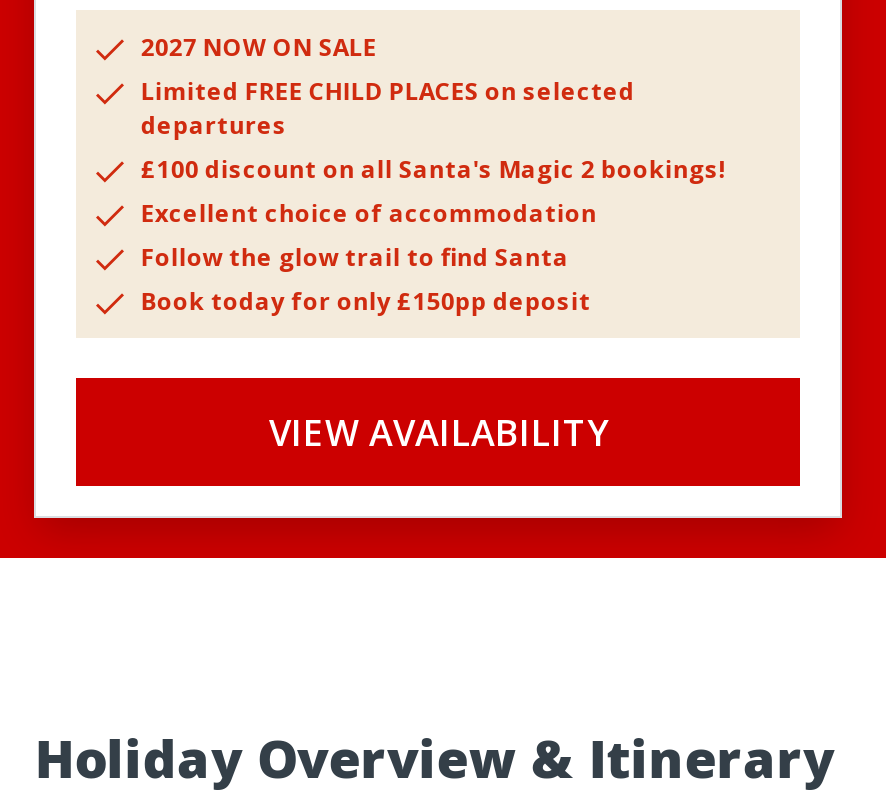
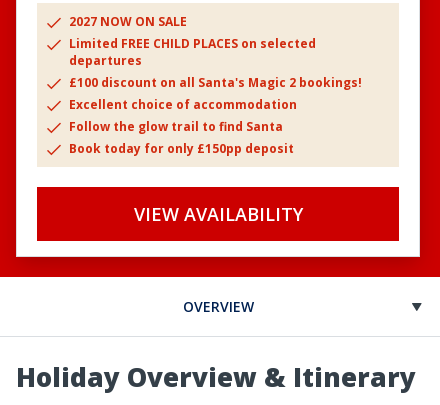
none -> [182,297,253,316] OVERVIEW

